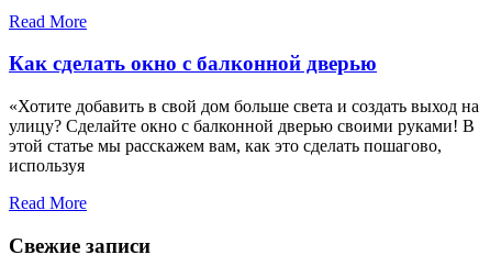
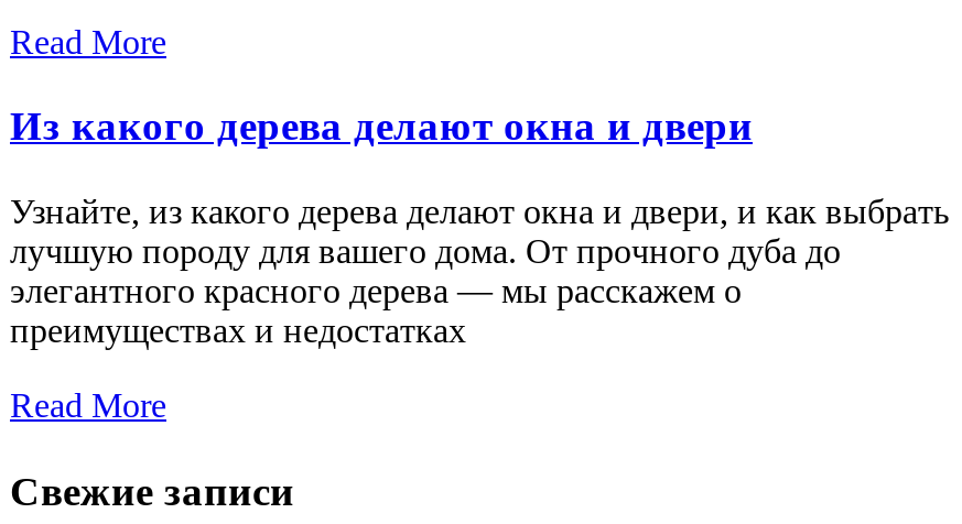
[9,52,377,75] Как сделать окно с балконной дверью -> [10,103,753,149] Из какого дерева делают окна и двери
[9,97,479,175] «Хотите добавить в свой дом больше света и создать выход на | улицу? Сделайте окно с балконной дверью своими руками! В | этой статье мы расскажем вам, как это сделать пошагово, | используя -> [10,193,949,349] Узнайте, из какого дерева делают окна и двери, и как выбрать | лучшую породу для вашего дома. От прочного дуба до | элегантного красного дерева — мы расскажем о | преимуществах и недостатках

